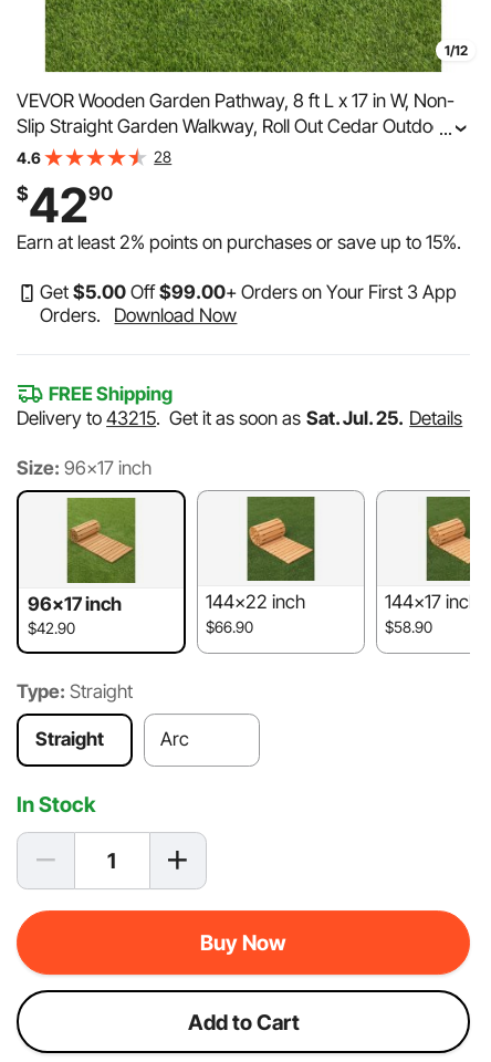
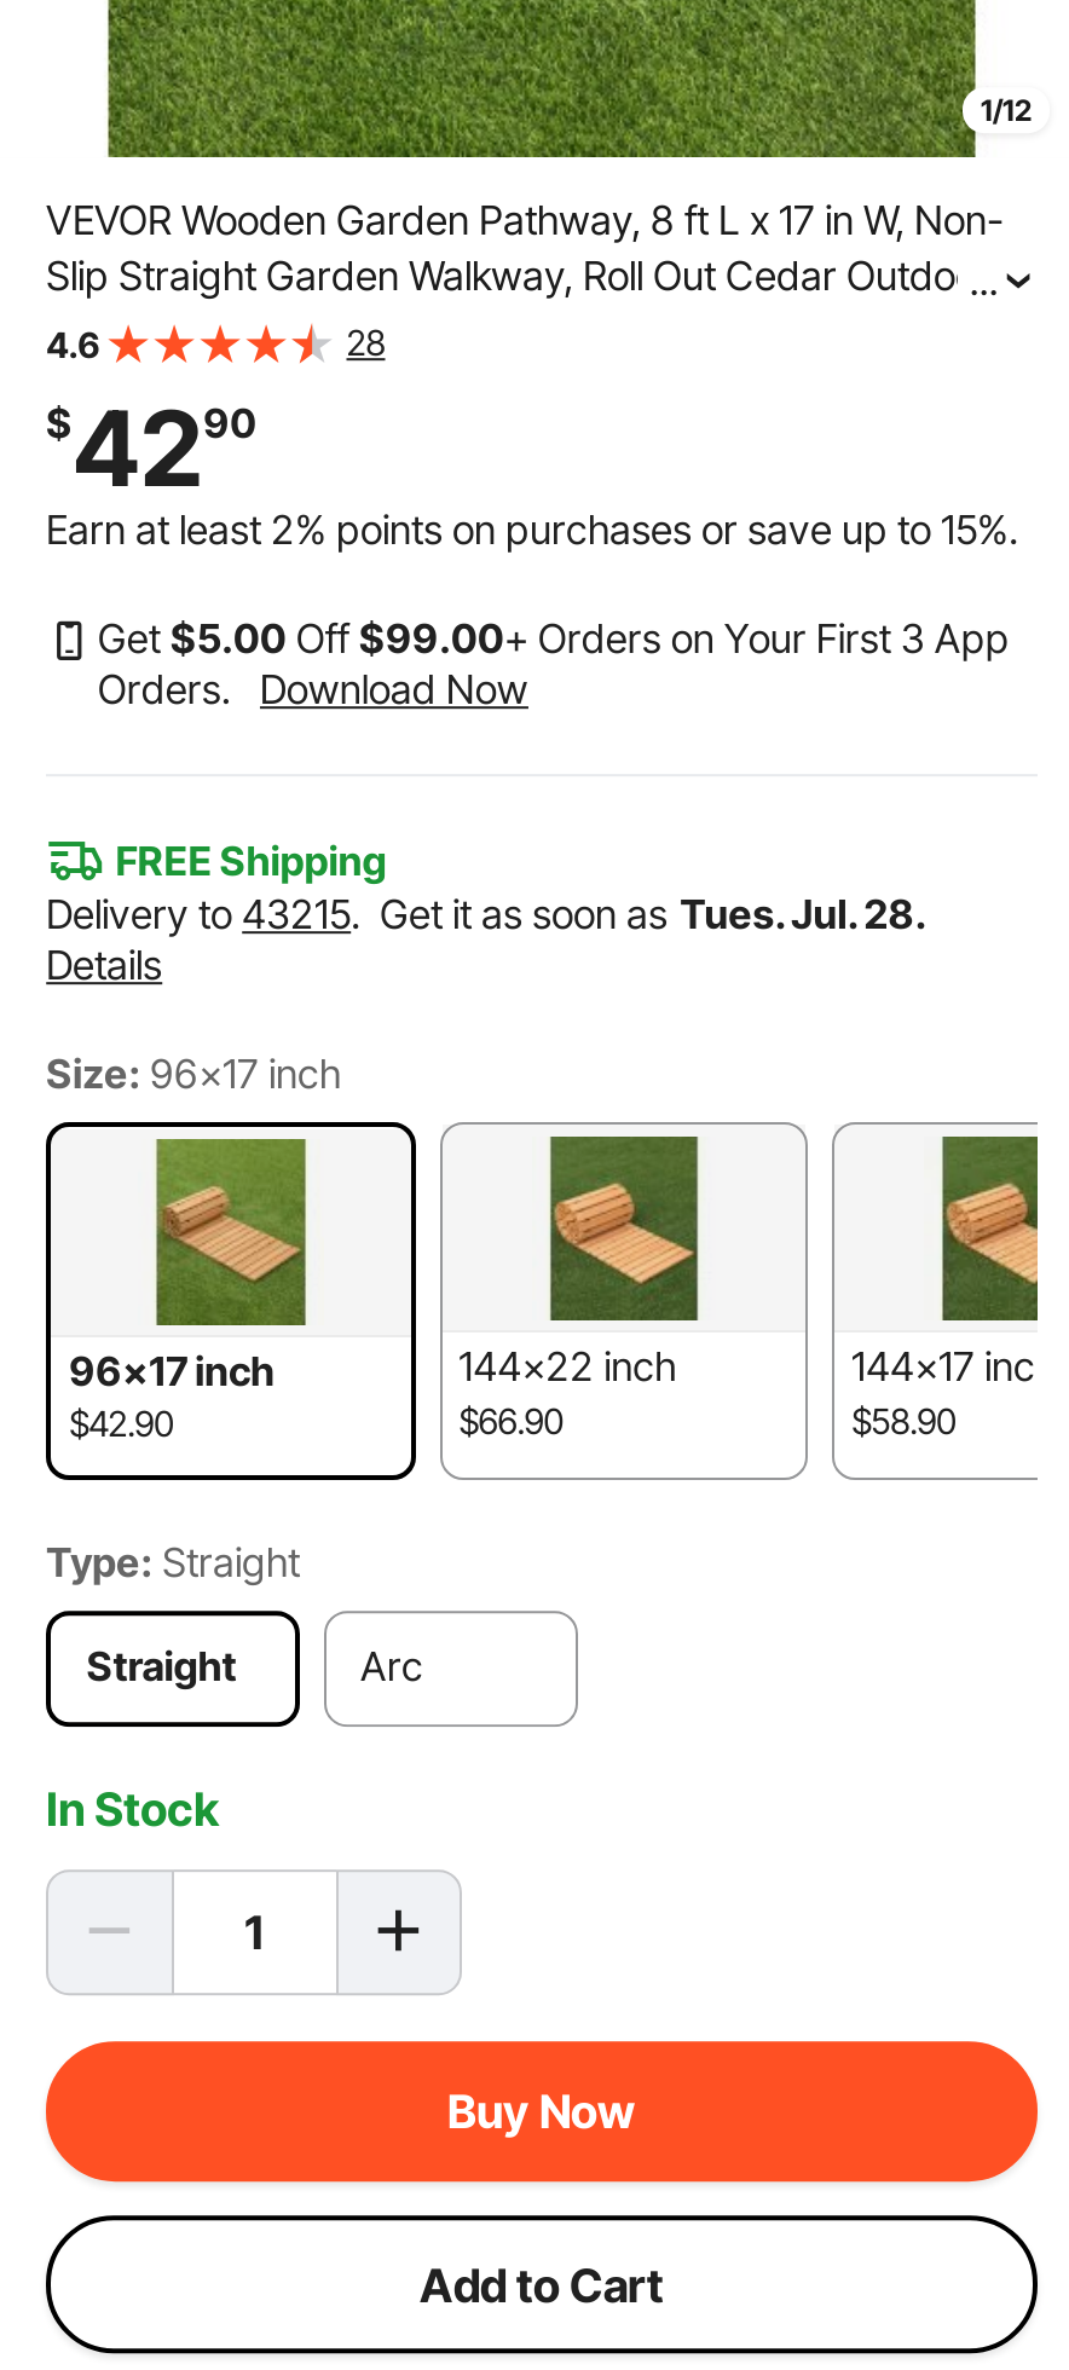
[17,407,463,429] Delivery to 43215. Get it as soon as Sat. Jul. 25. Details -> [46,890,925,989] Delivery to 43215. Get it as soon as Tues. Jul. 28. | Details

